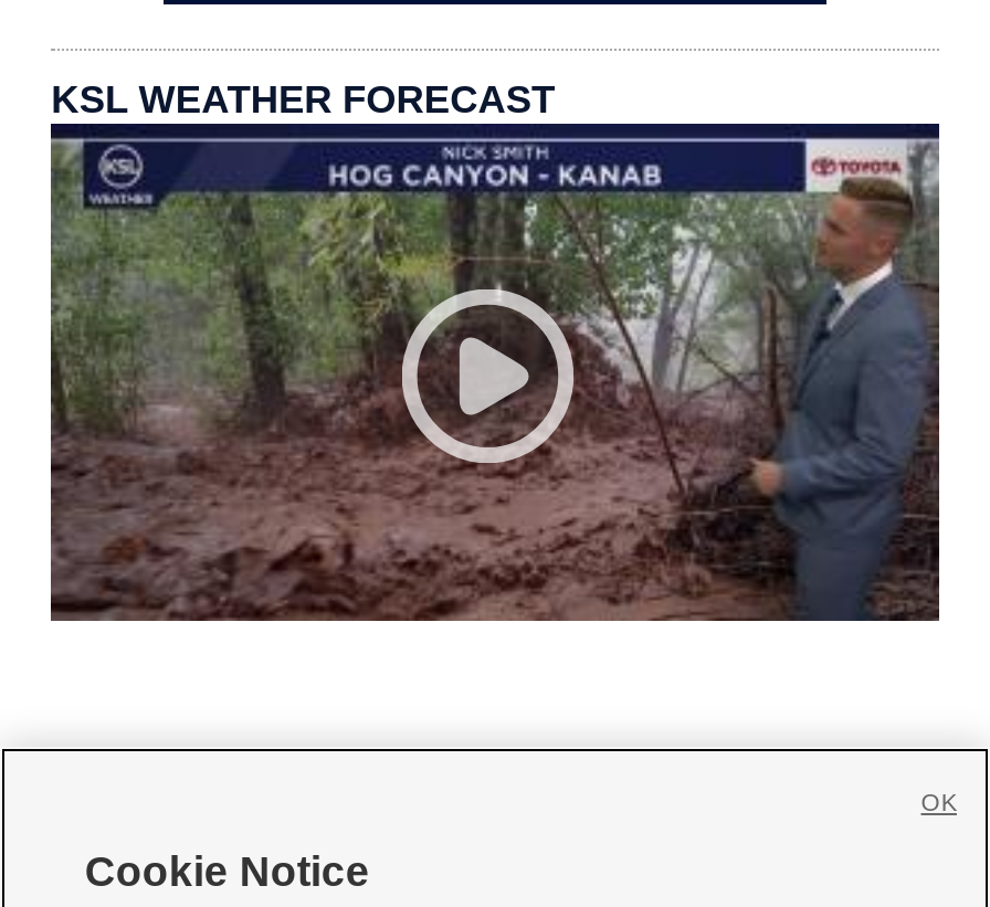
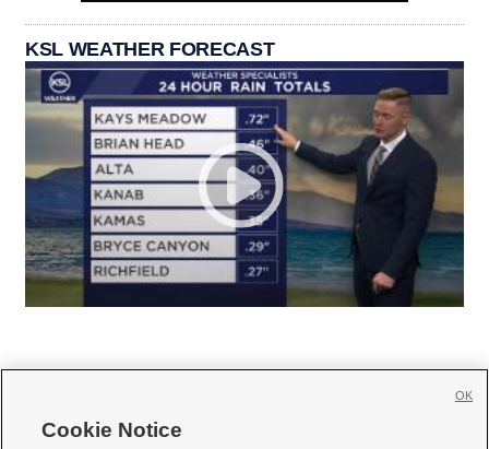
[51,128,939,623] [image] -> [25,62,464,308] [image]

